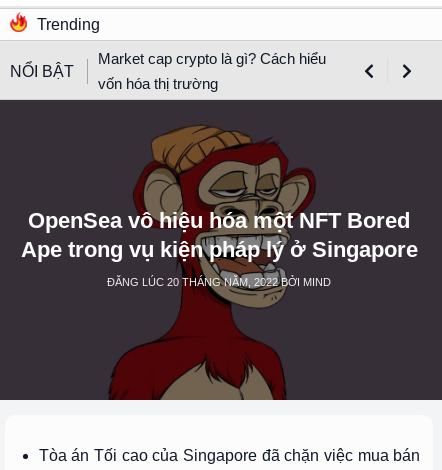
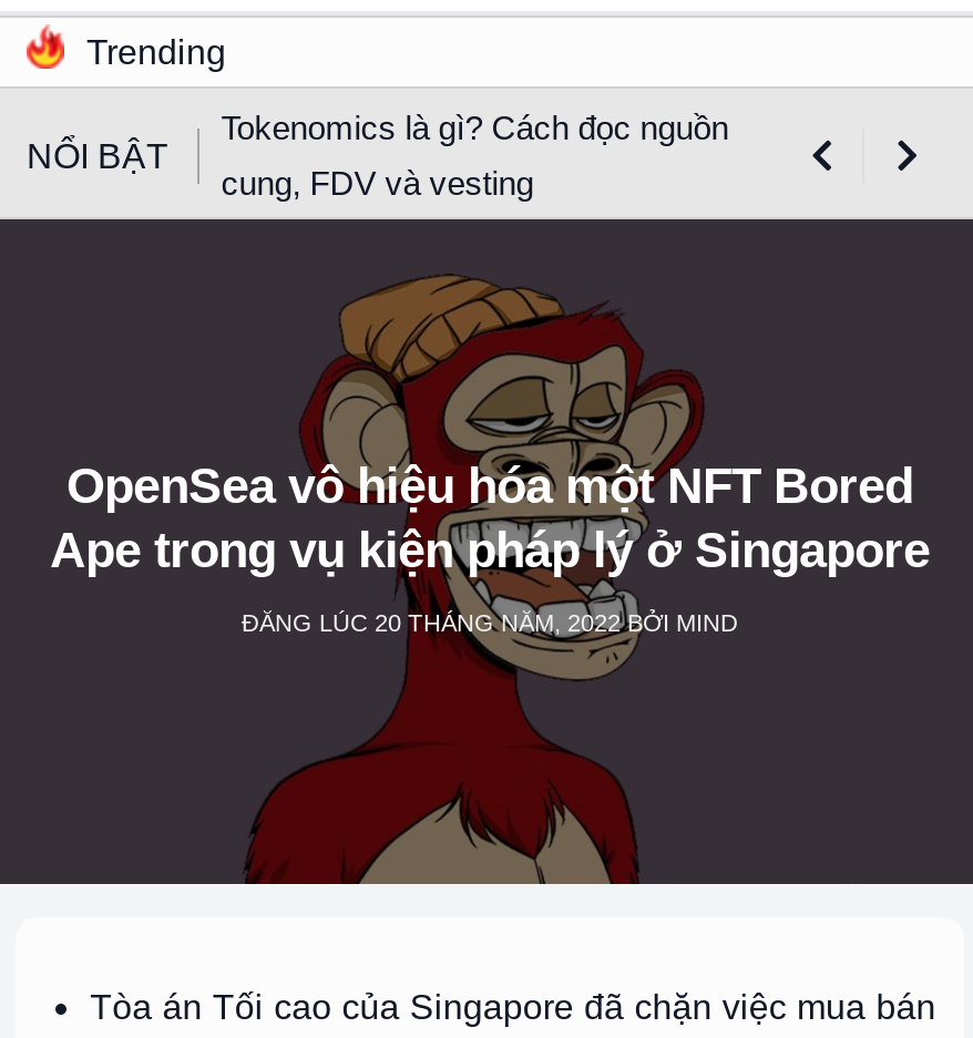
[98,50,326,67] Market cap crypto là gì? Cách hiểu -> [221,109,729,146] Tokenomics là gì? Cách đọc nguồn
[98,75,218,92] vốn hóa thị trường -> [221,164,534,202] cung, FDV và vesting

